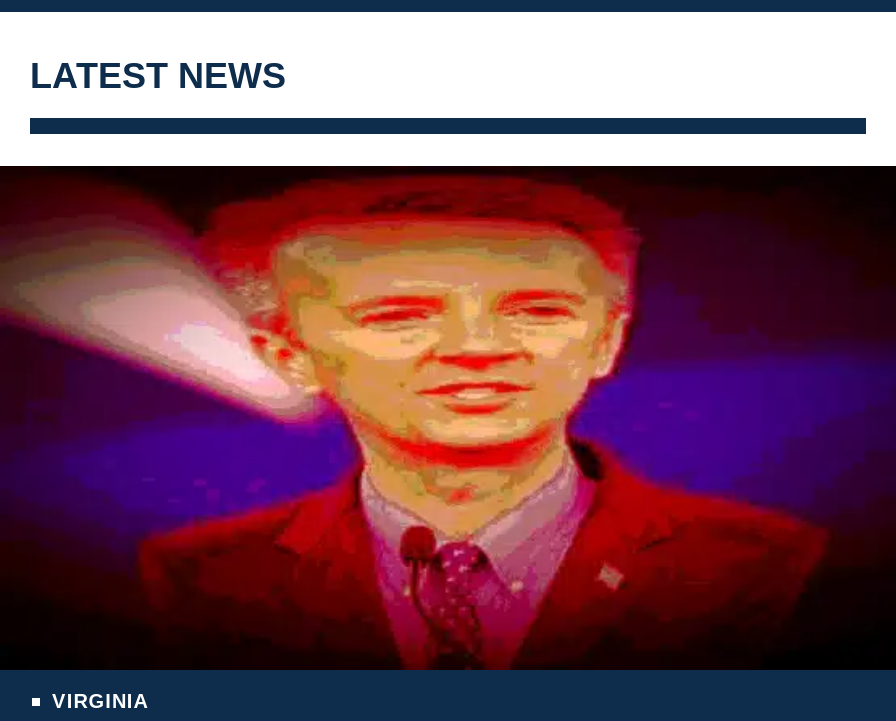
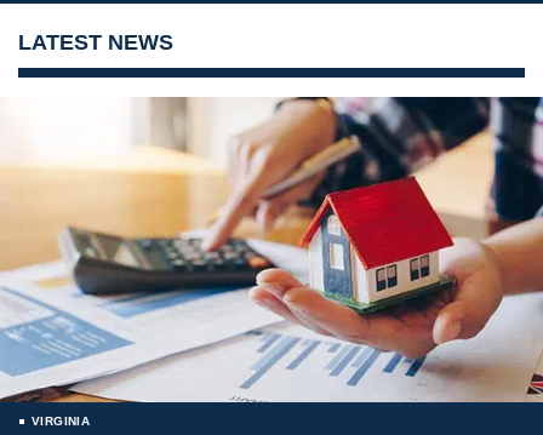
[6,164,890,672] [image] -> [4,96,539,403] [image]

